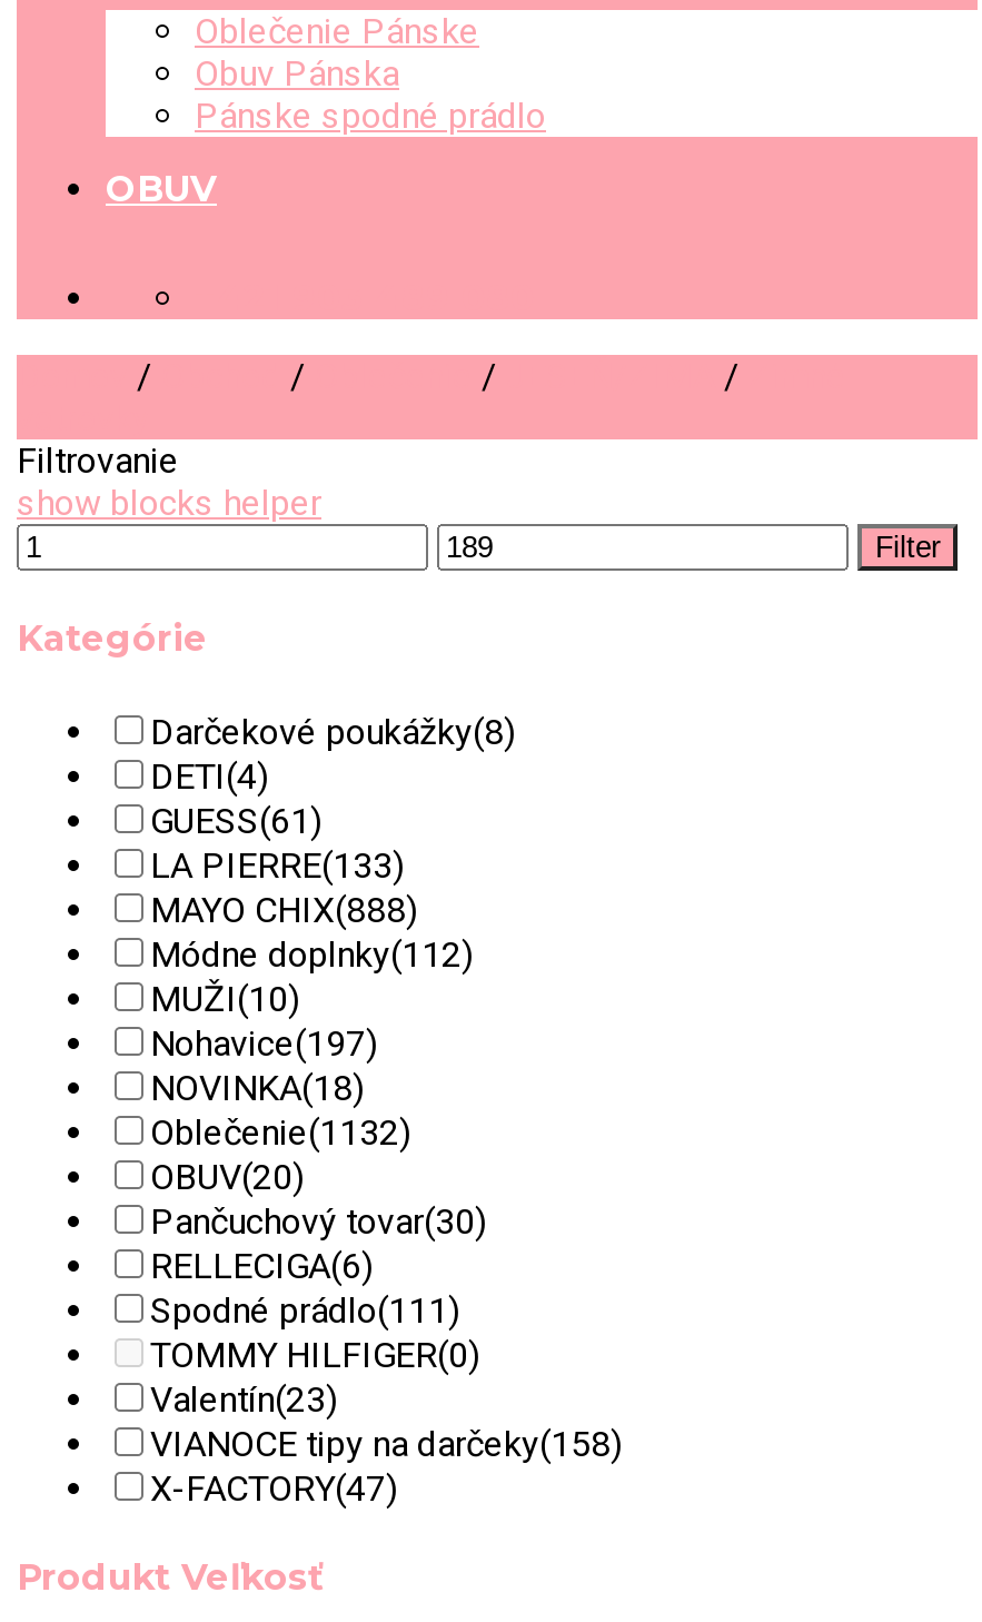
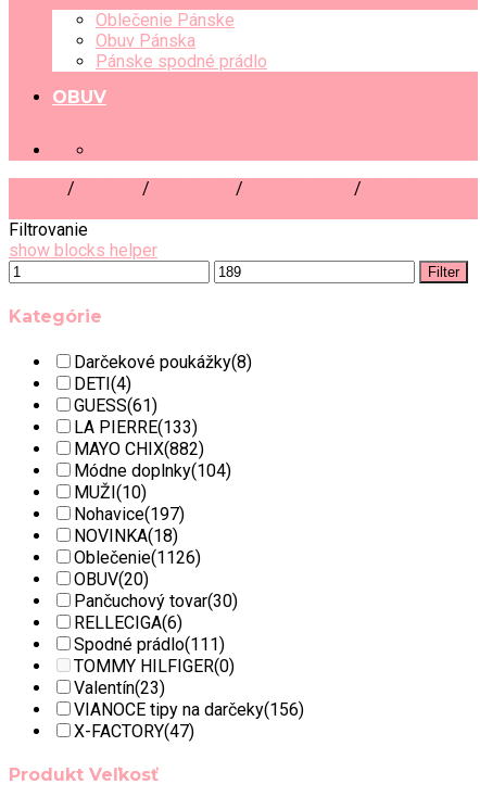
[150,888,417,930] MAYO CHIX(888) -> [74,438,204,459] MAYO CHIX(882)
[150,932,473,975] Módne doplnky(112) -> [74,460,231,480] Módne doplnky(104)
[150,1110,410,1153] Oblečenie(1132) -> [74,547,201,567] Oblečenie(1126)
[150,1422,622,1464] VIANOCE tipy na darčeky(158) -> [74,699,304,719] VIANOCE tipy na darčeky(156)

